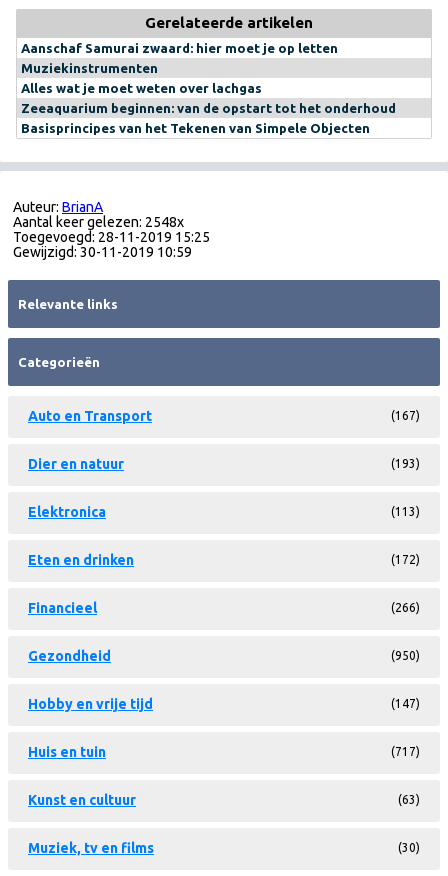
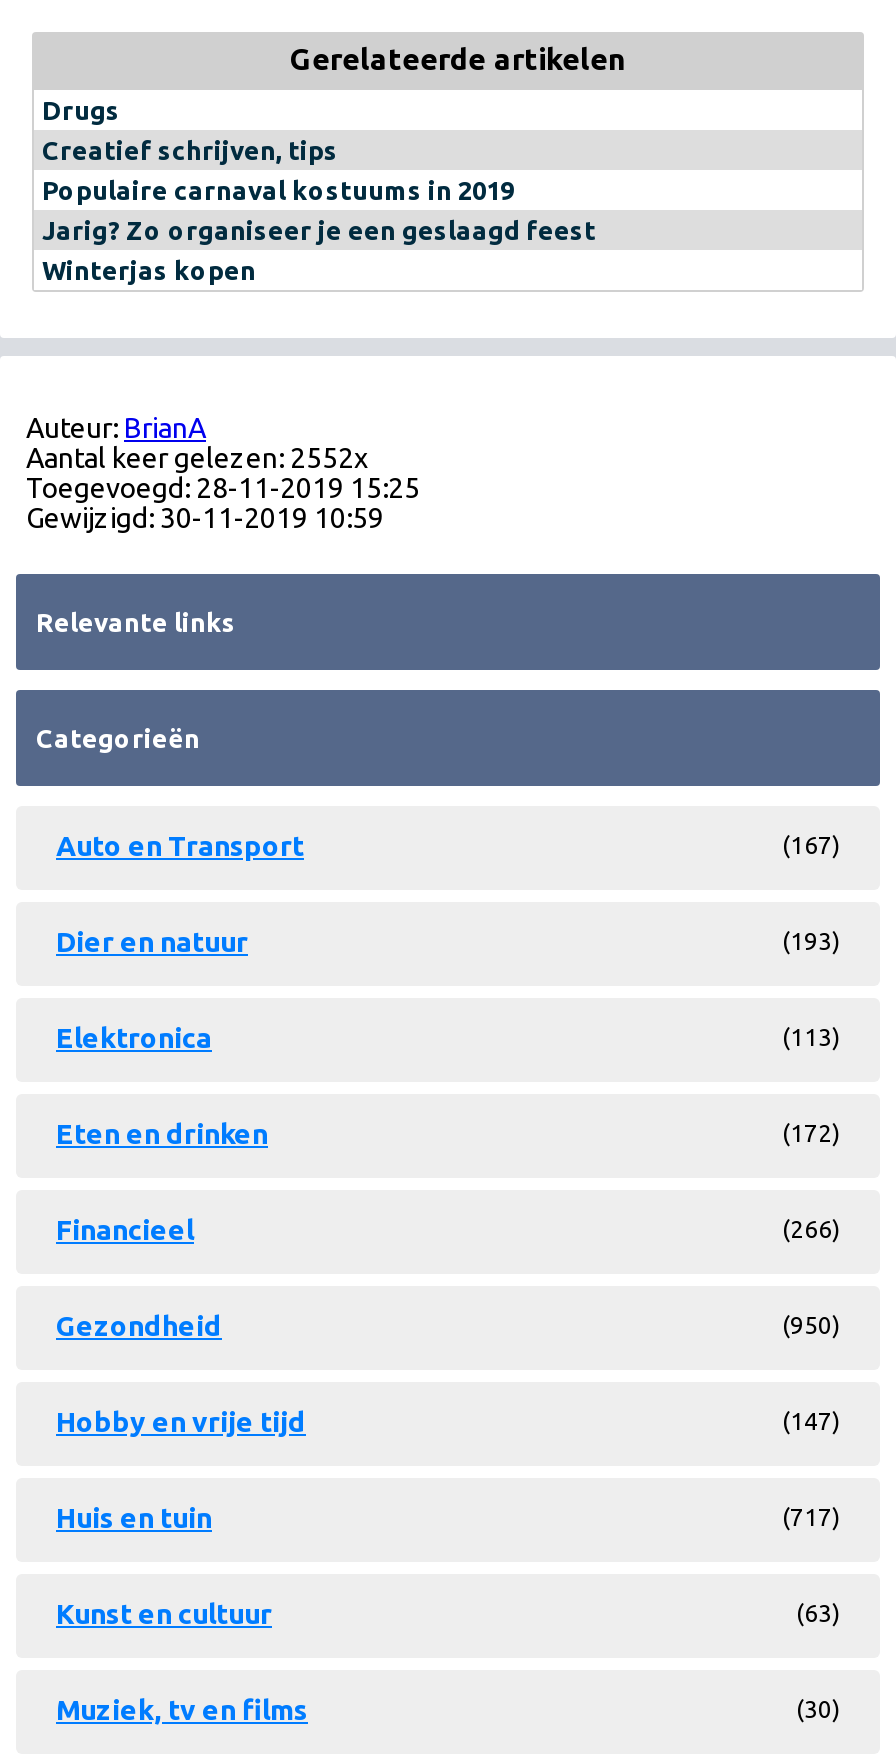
[21,41,396,135] Aanschaf Samurai zwaard: hier moet je op letten | Muziekinstrumenten | Alles wat je moet weten over lachgas | Zeeaquarium beginnen: van de opstart tot het onderhoud | Basisprincipes van het Tekenen van Simpele Objecten -> [42,97,596,285] Drugs | Creatief schrijven, tips | Populaire carnaval kostuums in 2019 | Jarig? Zo organiseer je een geslaagd feest | Winterjas kopen
[13,214,184,230] Aantal keer gelezen: 2548x -> [26,443,368,475] Aantal keer gelezen: 2552x

